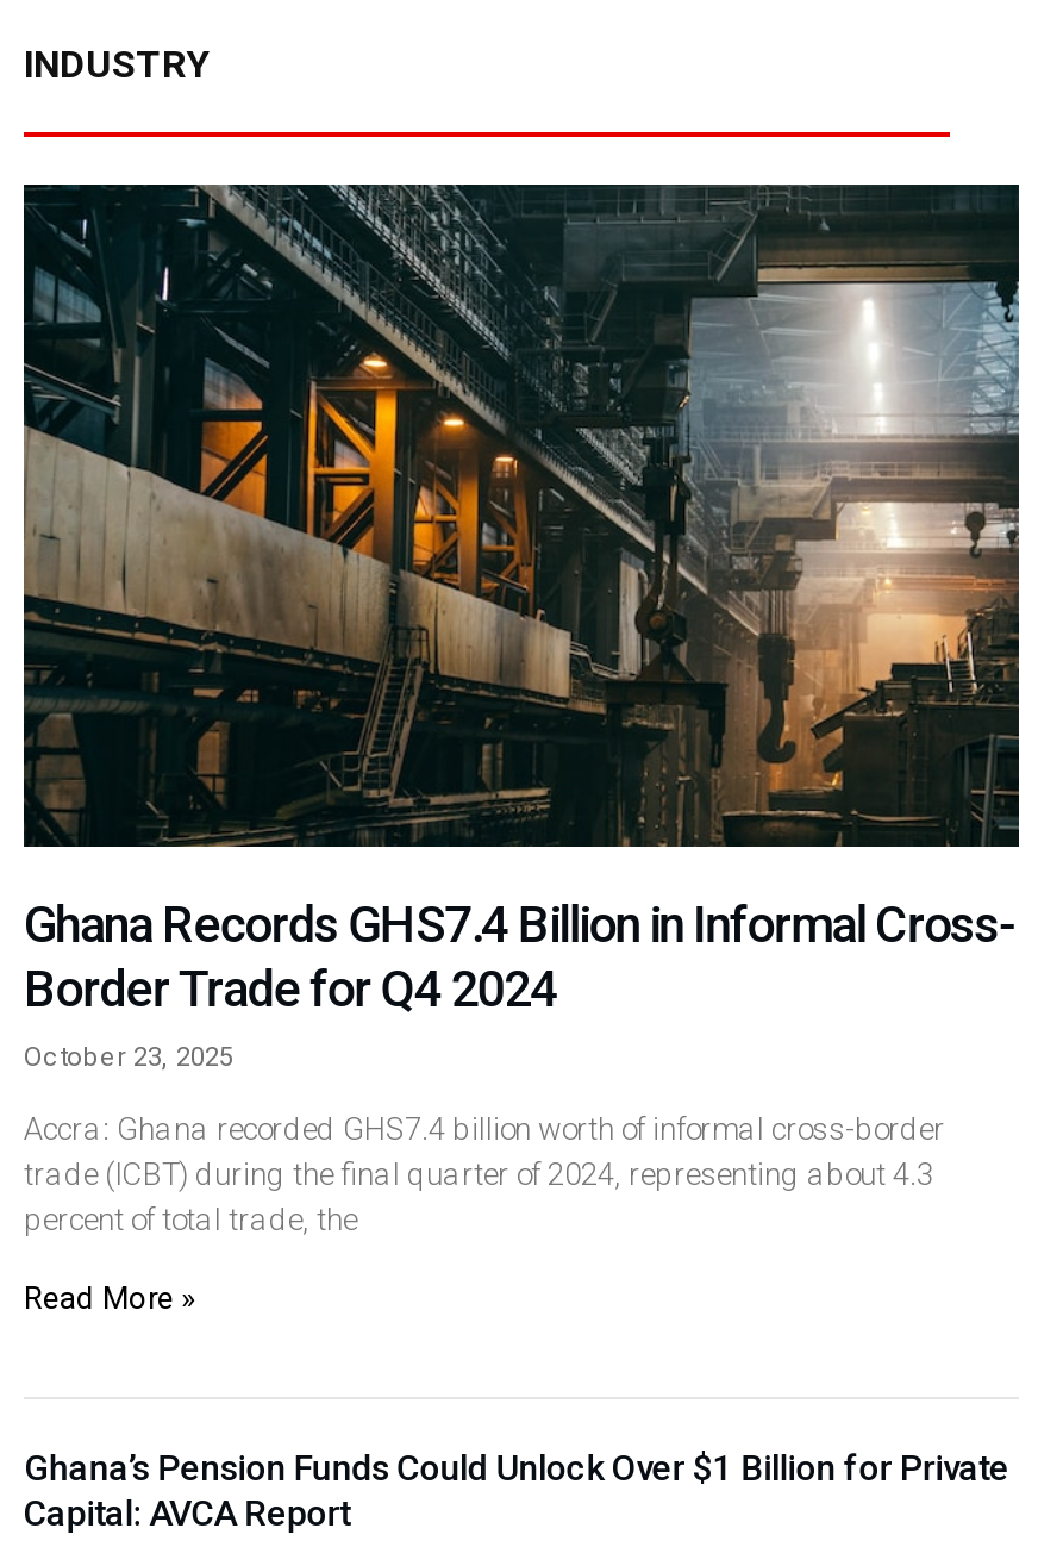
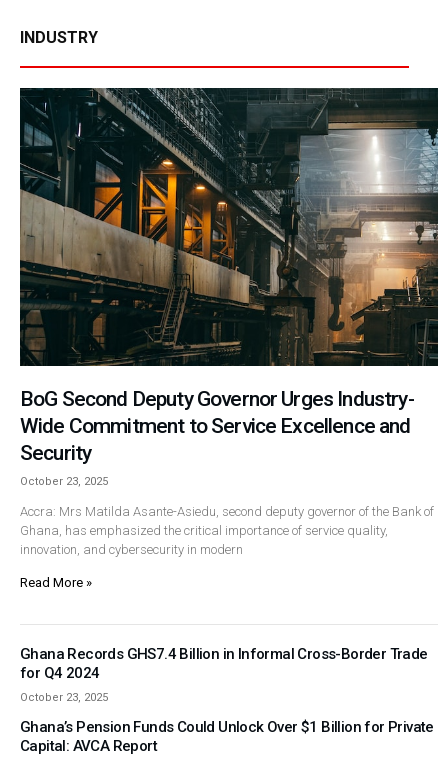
[24,897,1013,1018] Ghana Records GHS7.4 Billion in Informal Cross- | Border Trade for Q4 2024 -> [20,387,414,465] BoG Second Deputy Governor Urges Industry- | Wide Commitment to Service Excellence and | Security
[24,1111,945,1237] Accra: Ghana recorded GHS7.4 billion worth of informal cross-border | trade (ICBT) during the final quarter of 2024, representing about 4.3 | percent of total trade, the -> [20,504,434,557] Accra: Mrs Matilda Asante-Asiedu, second deputy governor of the Bank of | Ghana, has emphasized the critical importance of service quality, | innovation, and cybersecurity in modern
none -> [20,645,428,704] Ghana Records GHS7.4 Billion in Informal Cross-Border Trade | for Q4 2024 | October 23, 2025

